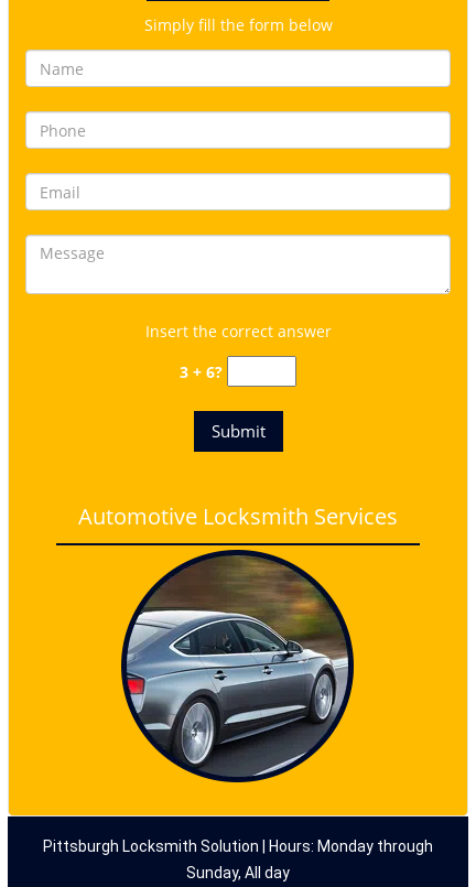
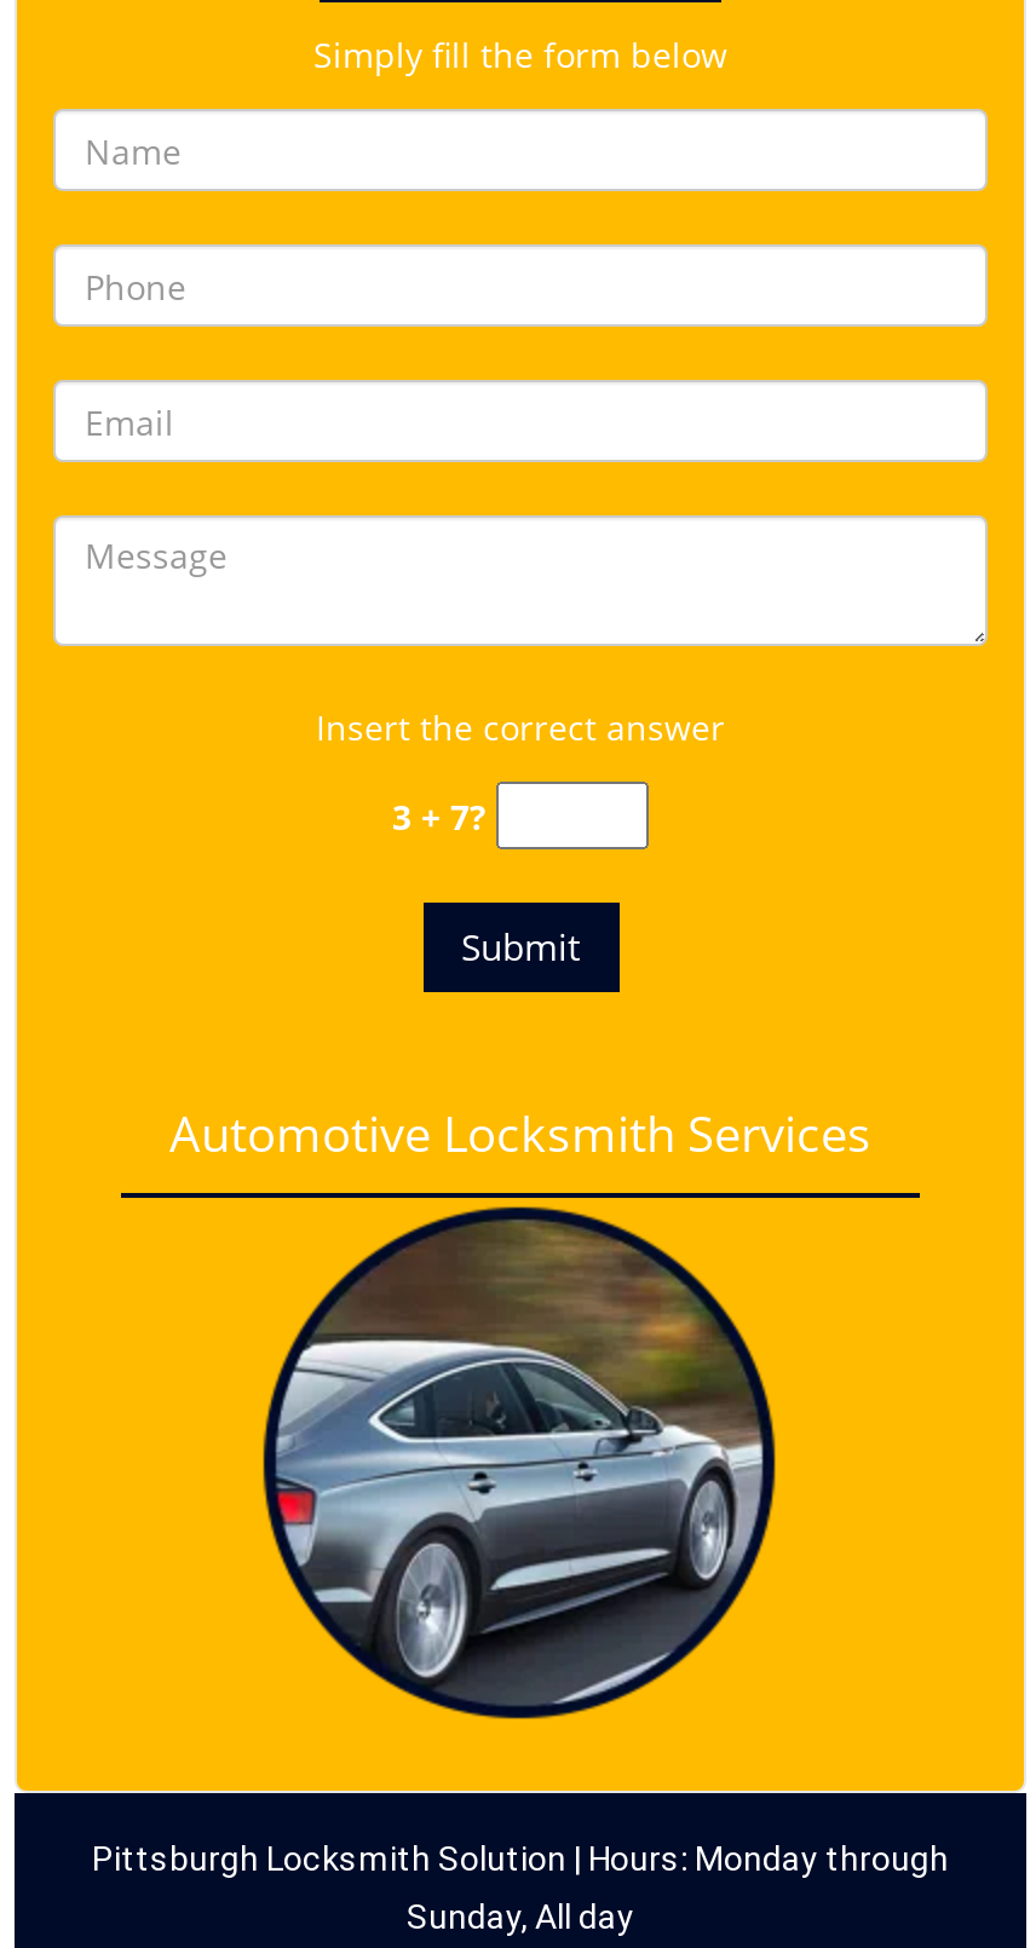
[180,361,223,382] 3 + 6? -> [392,794,487,840] 3 + 7?

